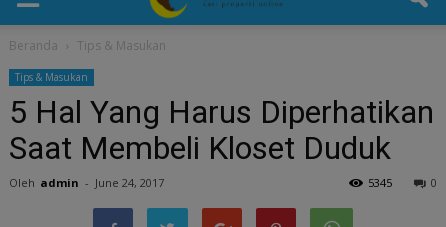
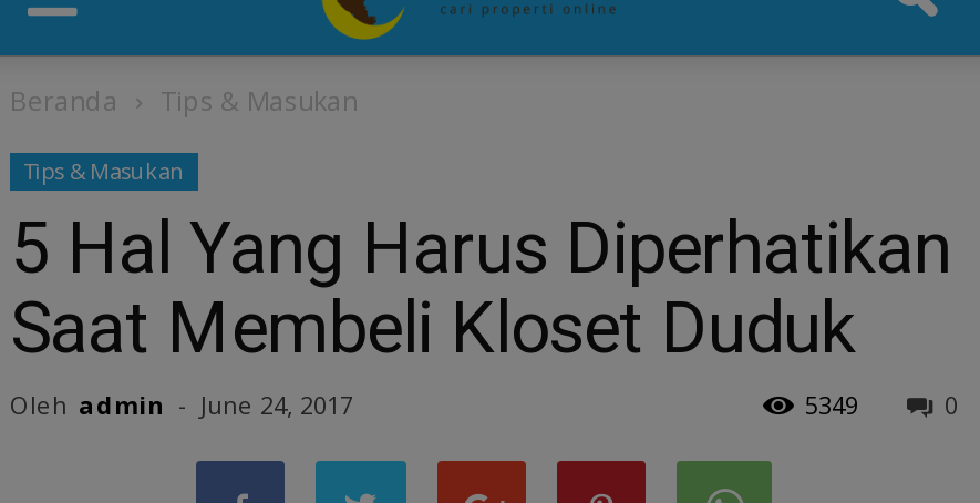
[368,175,392,190] 5345 -> [805,388,858,421] 5349

